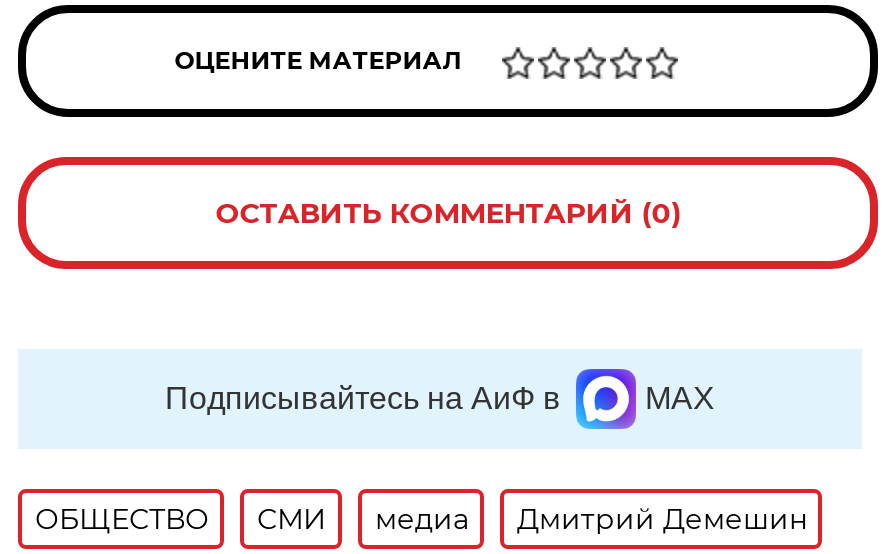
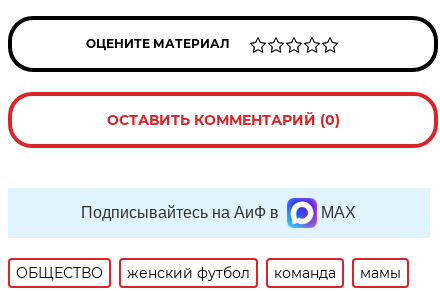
[257,501,807,537] СМИ | медиа | Дмитрий Демешин -> [127,264,401,282] женский футбол | команда | мамы

